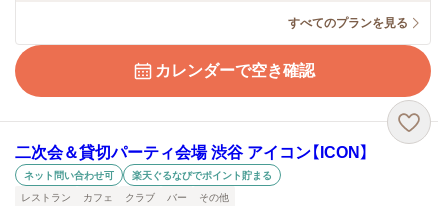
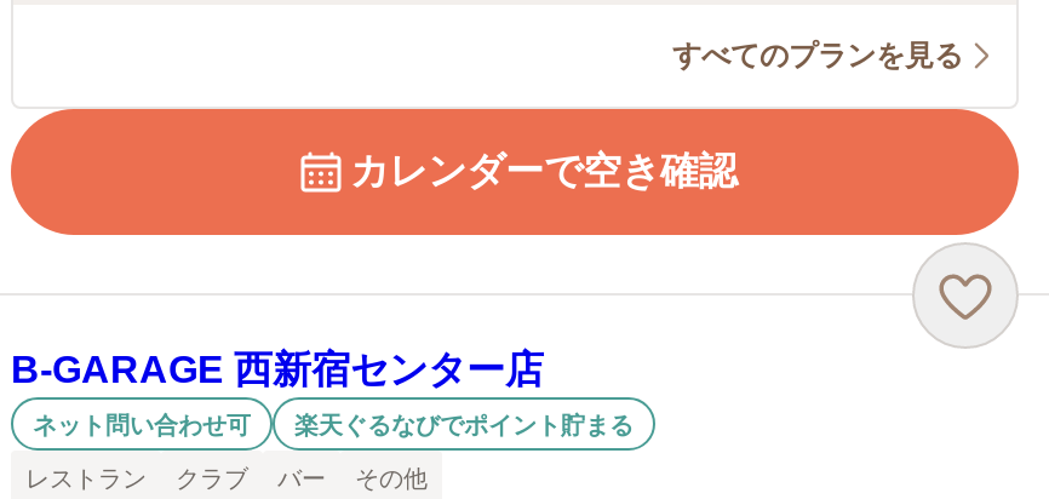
[15,144,369,161] 二次会＆貸切パーティ会場 渋谷 アイコン【ICON】 -> [11,349,544,390] B-GARAGE 西新宿センター店
[83,191,113,202] カフェ -> none

